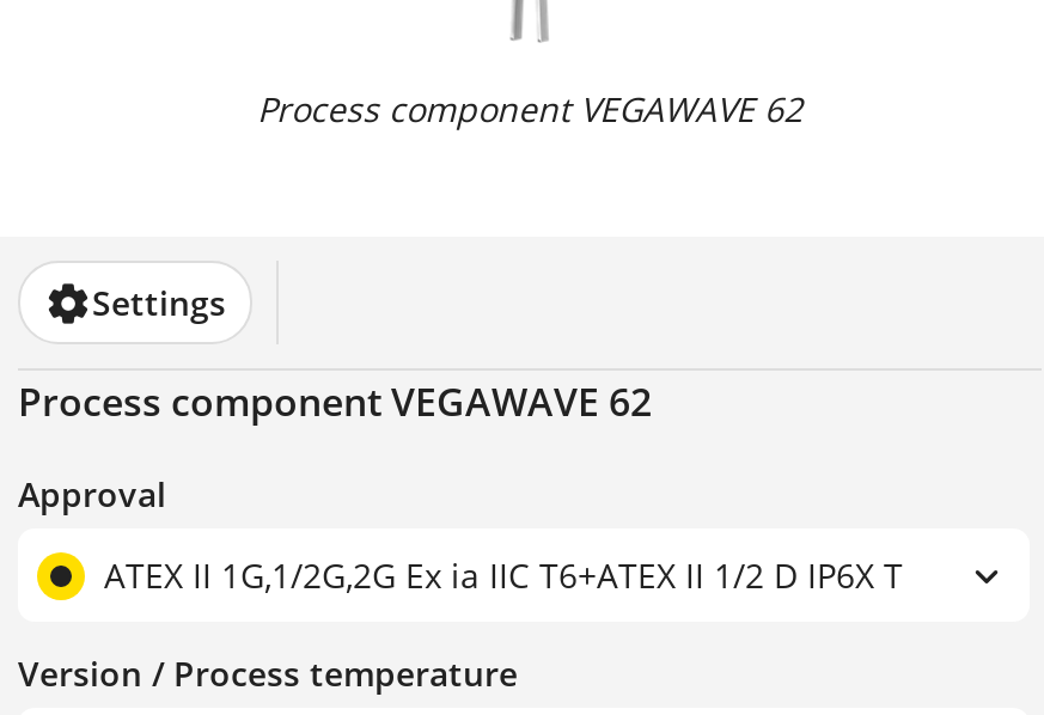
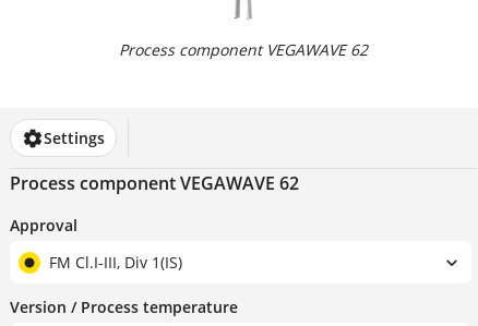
[104,554,903,599] ATEX II 1G,1/2G,2G Ex ia IIC T6+ATEX II 1/2 D IP6X T -> [49,252,182,273] FM Cl.I-III, Div 1(IS)

